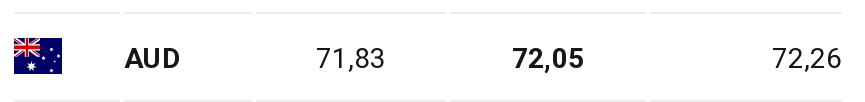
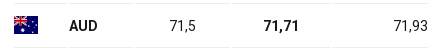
[316,42,386,74] 71,83 -> [169,18,196,34] 71,5
[512,42,584,74] 72,05 -> [263,18,299,34] 71,71
[772,42,842,74] 72,26 -> [393,18,428,34] 71,93

